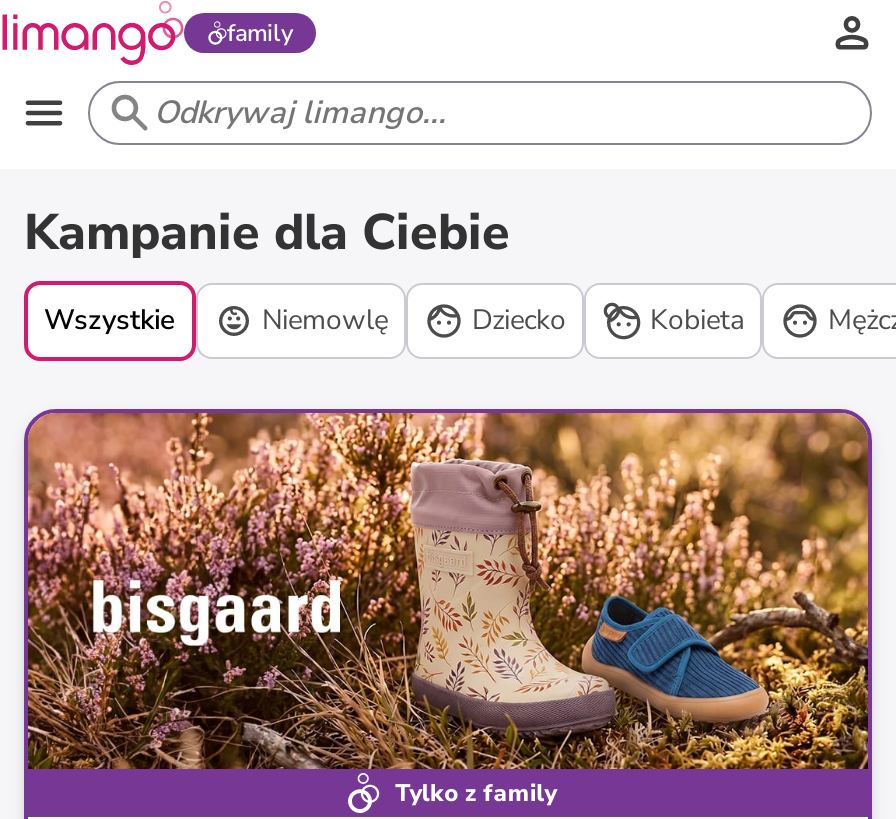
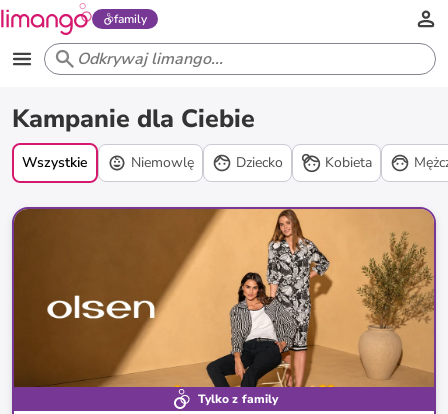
[28,411,870,771] [image] -> [13,208,435,388] [image]

